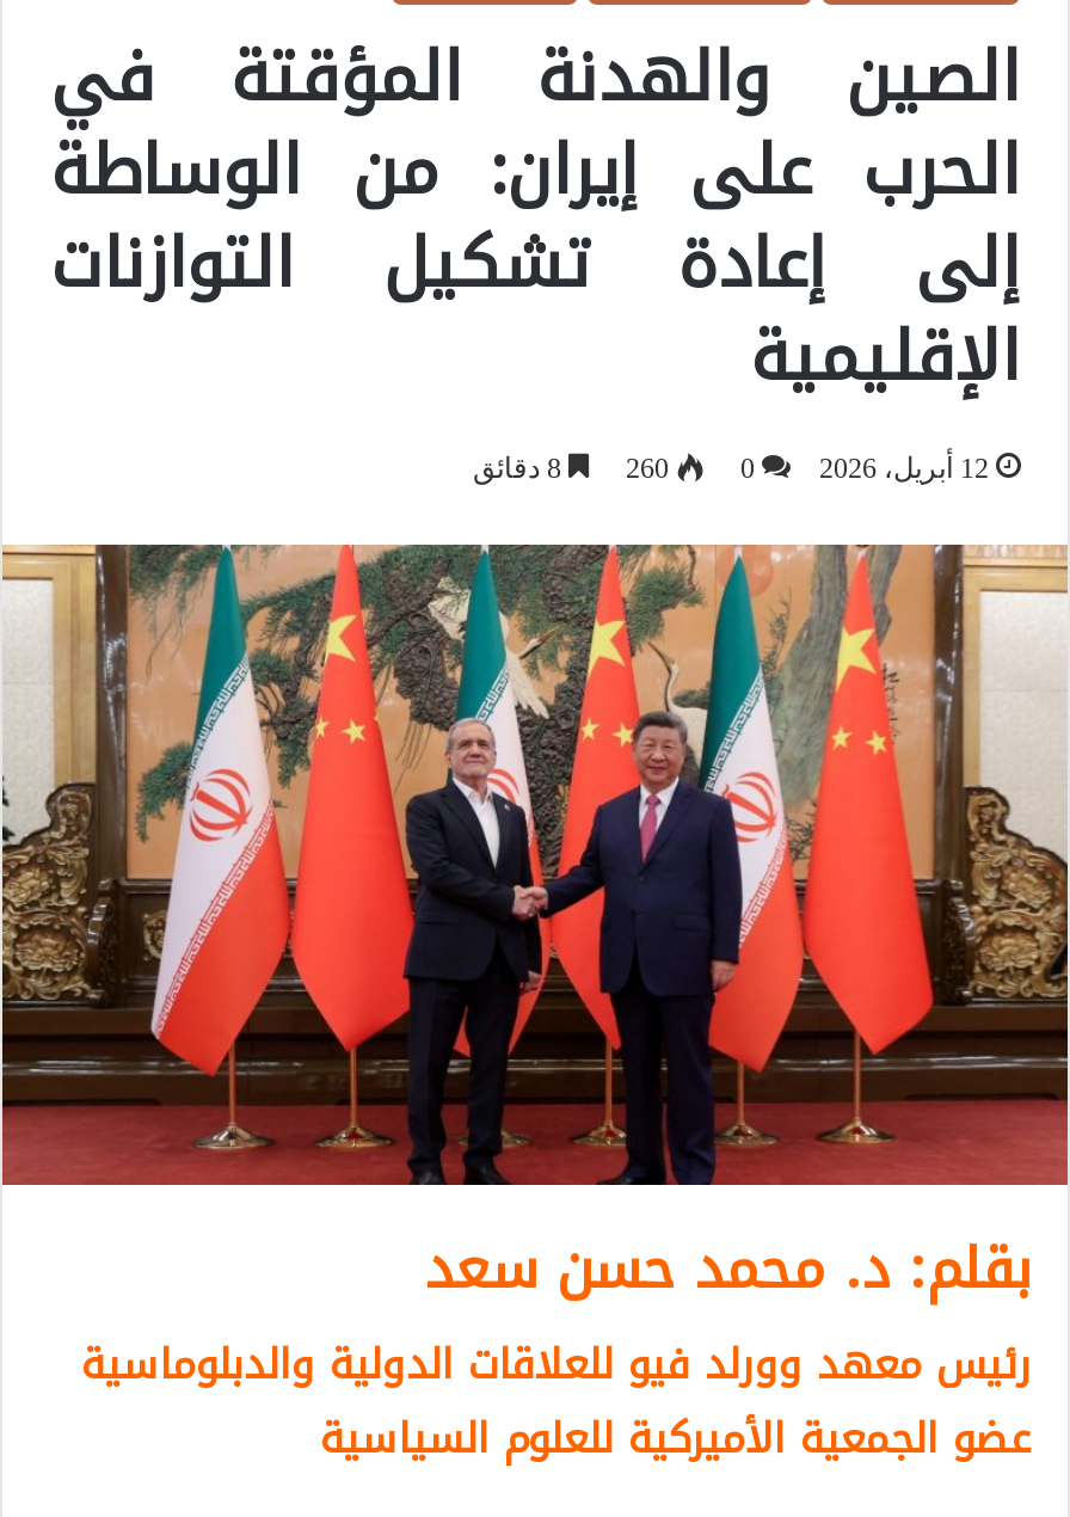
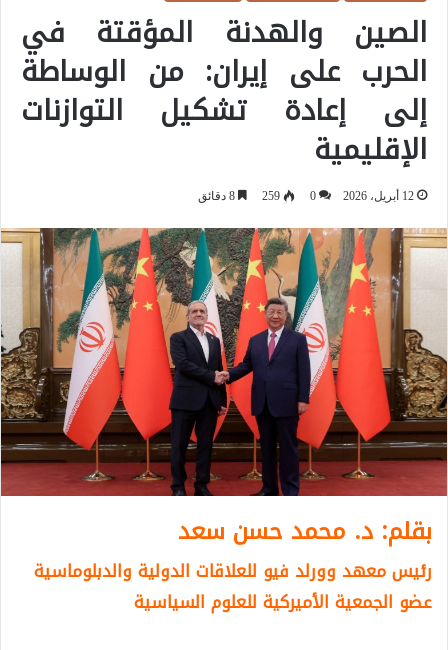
[626,450,669,484] 260 -> [262,188,280,202] 259

